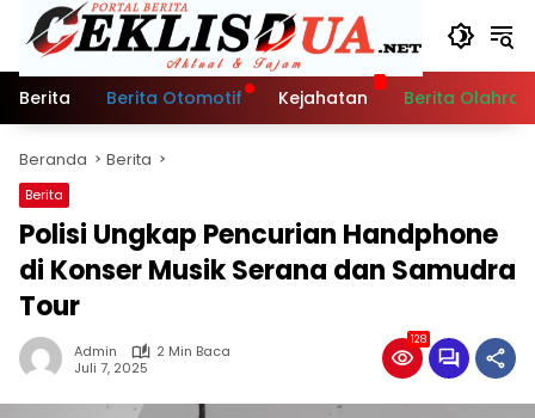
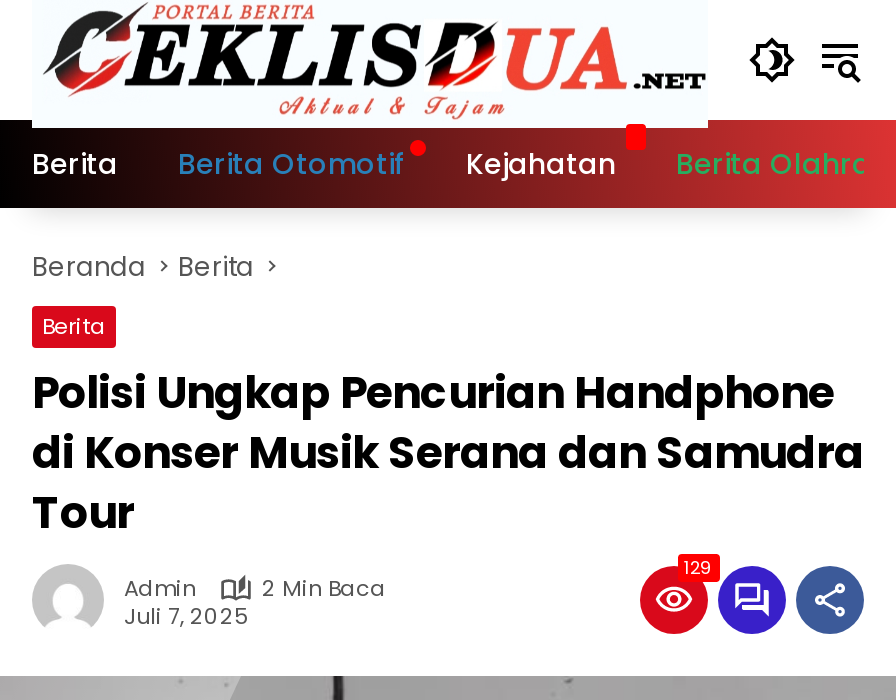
[411,332,426,346] 128 -> [684,556,714,580] 129

